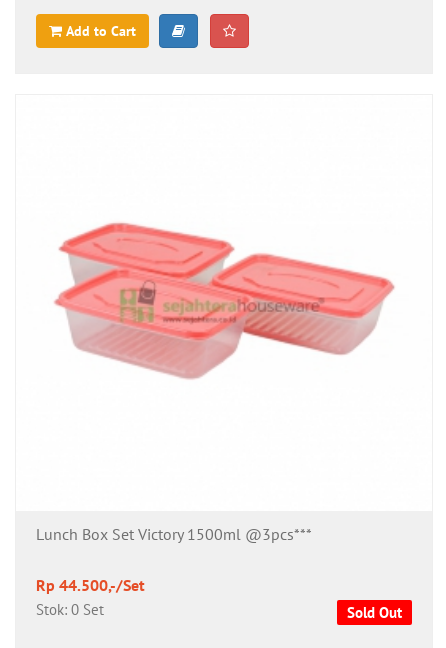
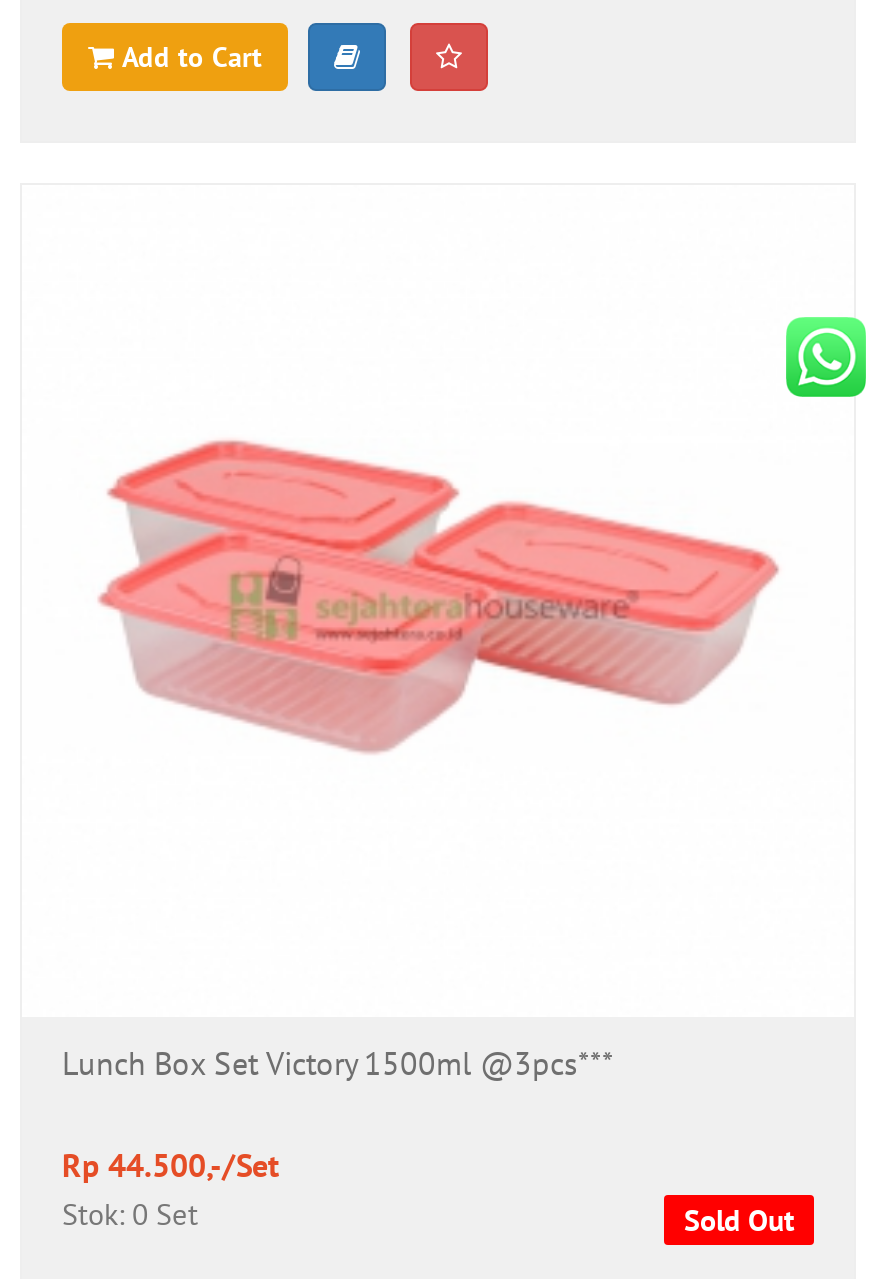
none -> [784,315,868,399] [image]

